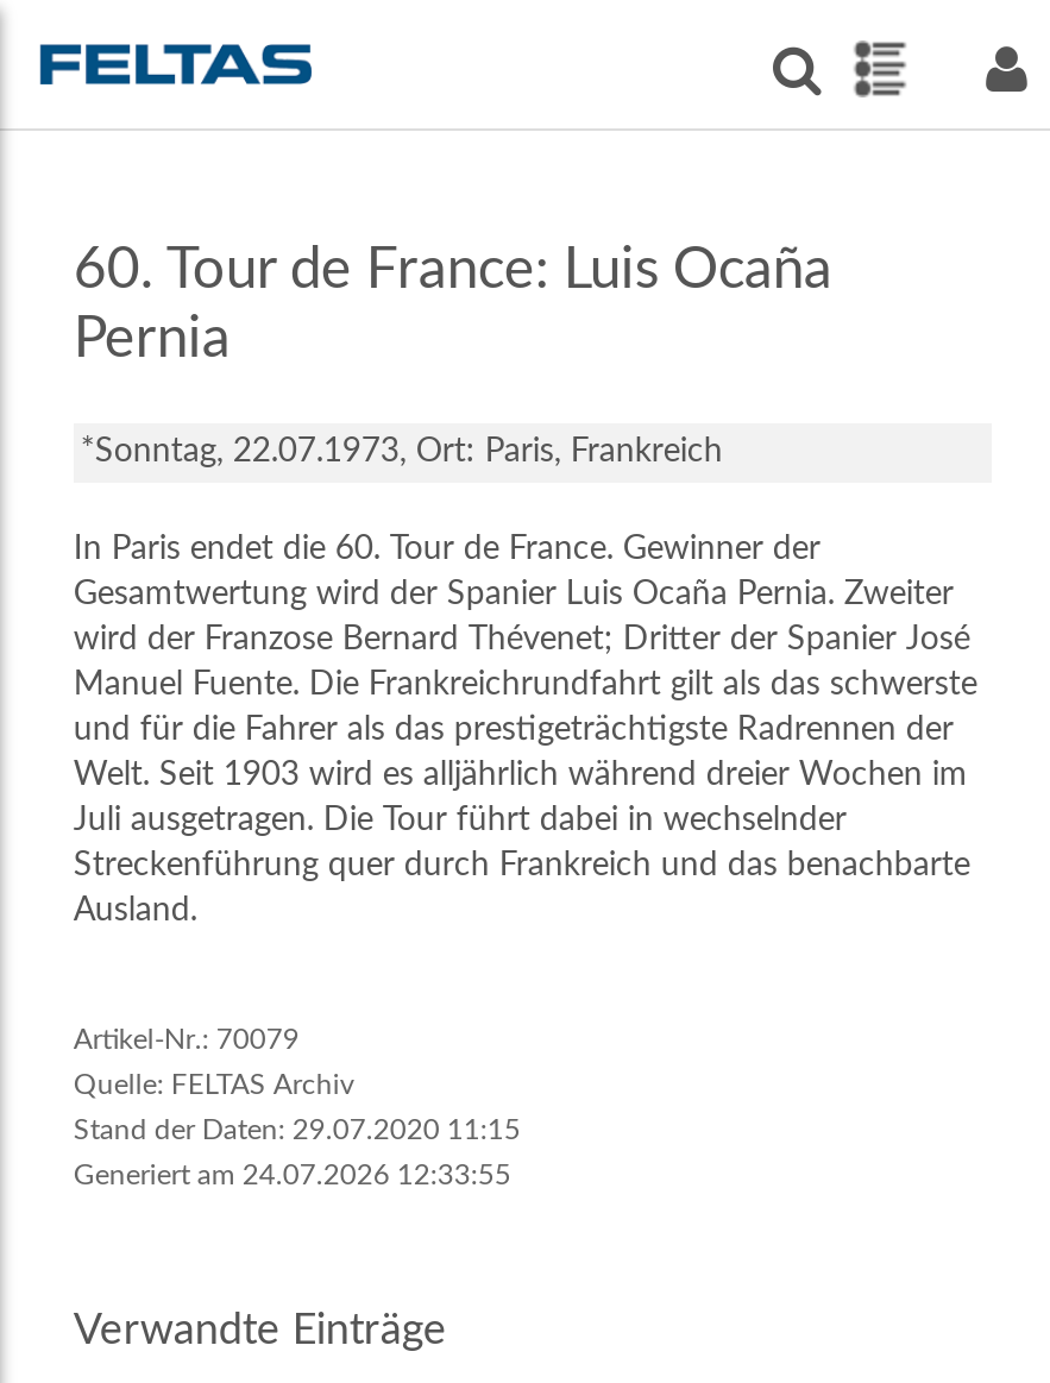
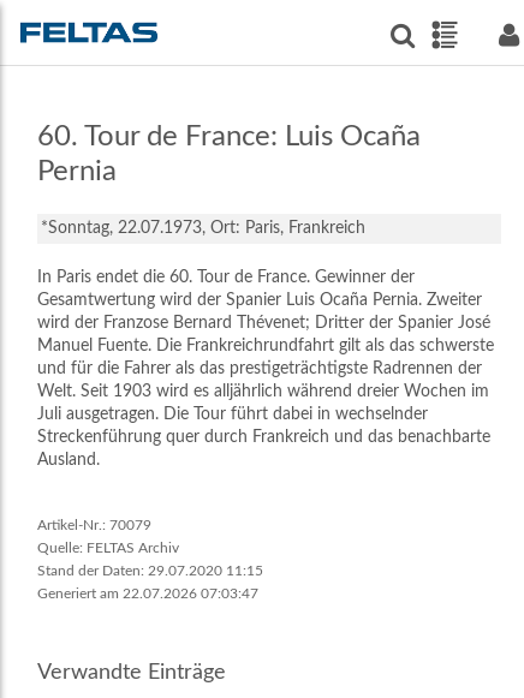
[73,1161,511,1189] Generiert am 24.07.2026 12:33:55 -> [37,586,258,601] Generiert am 22.07.2026 07:03:47

